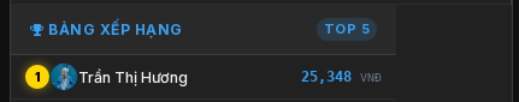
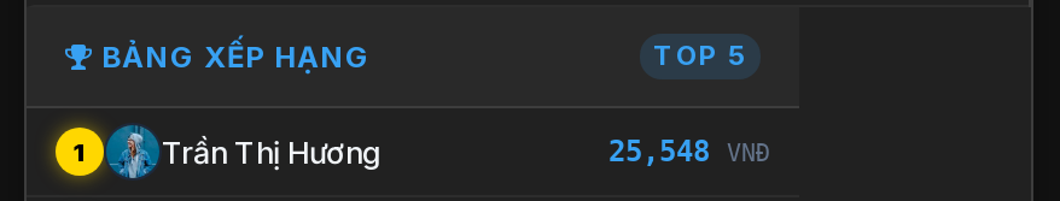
[301,68,382,85] 25,348 VNĐ -> [608,134,770,167] 25,548 VNĐ

